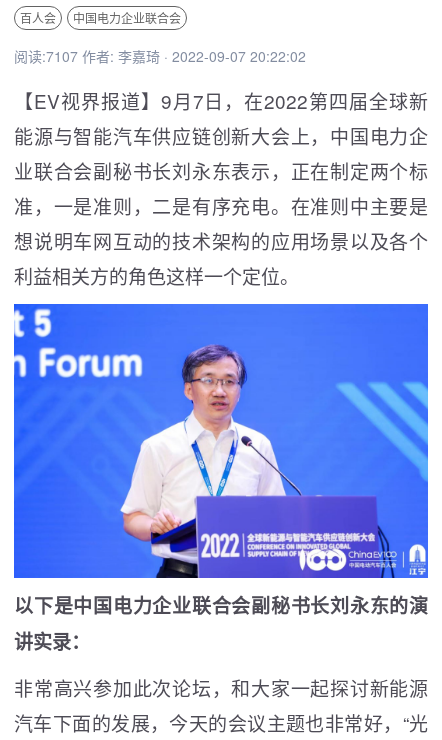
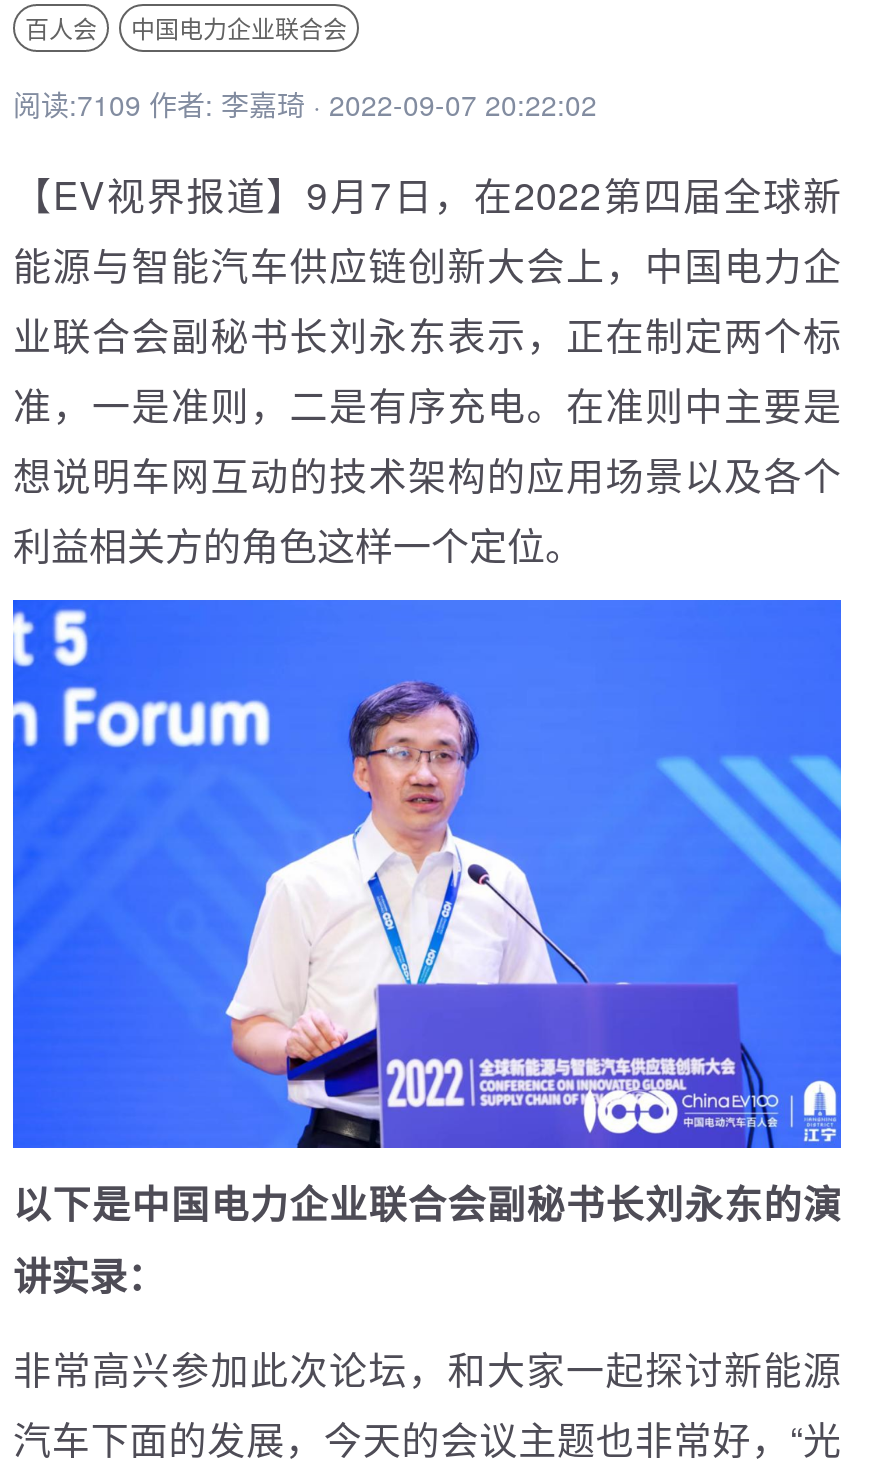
[14,46,306,66] 阅读:7107 作者: 李嘉琦 · 2022-09-07 20:22:02 -> [13,84,597,124] 阅读:7109 作者: 李嘉琦 · 2022-09-07 20:22:02

